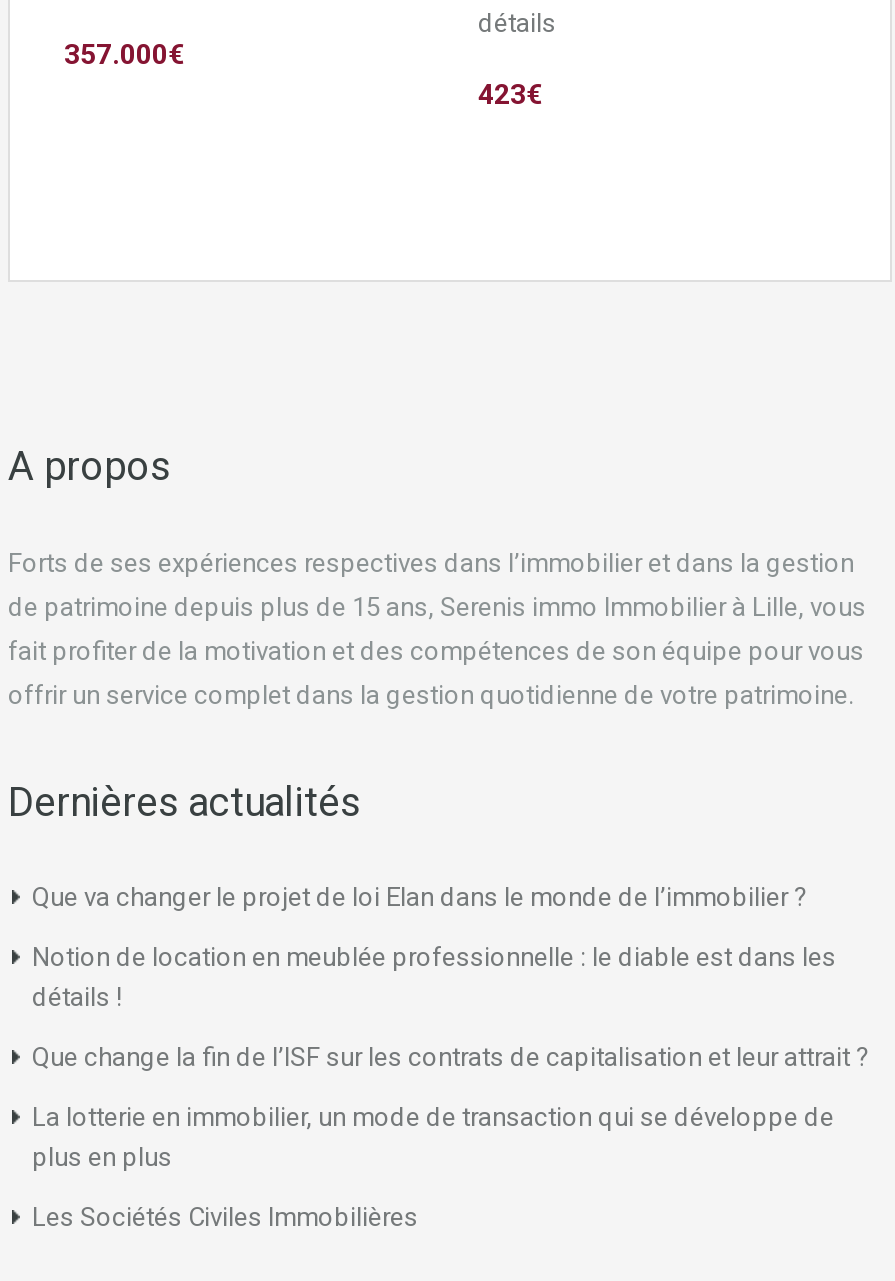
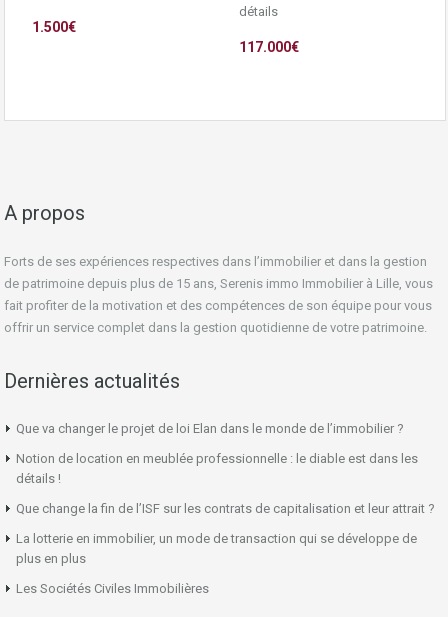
[64,37,184,69] 357.000€ -> [32,18,76,34] 1.500€
[478,77,542,109] 423€ -> [239,38,299,54] 117.000€

